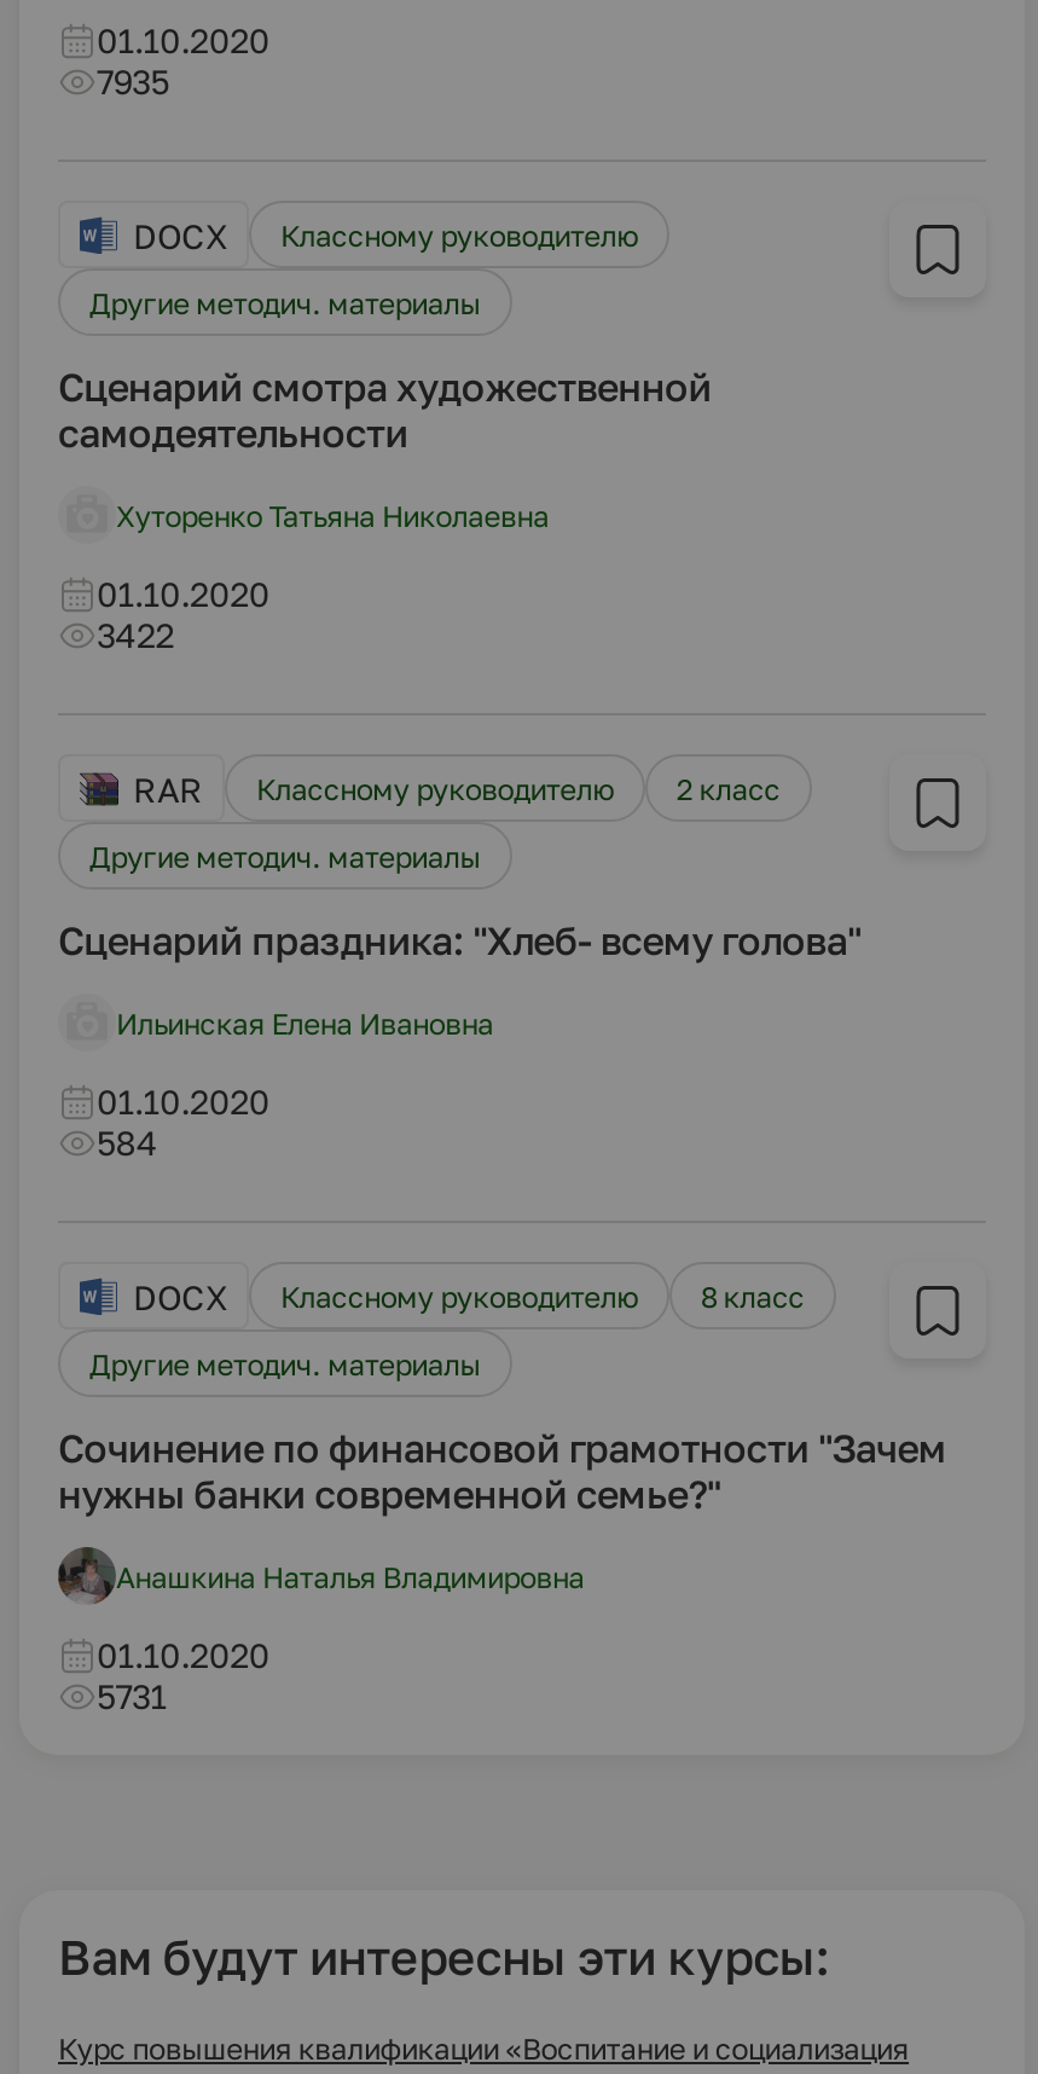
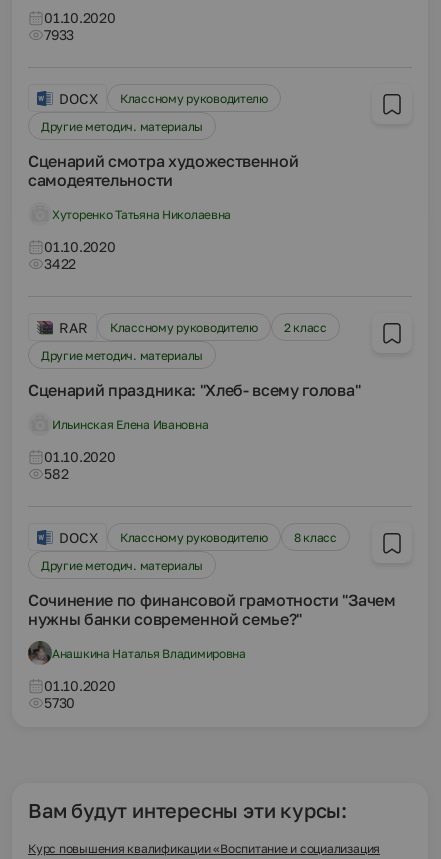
[97,60,169,102] 7935 -> [44,26,74,43] 7933
[97,1122,158,1163] 584 -> [44,465,68,482] 582
[97,1675,167,1716] 5731 -> [44,694,75,711] 5730

